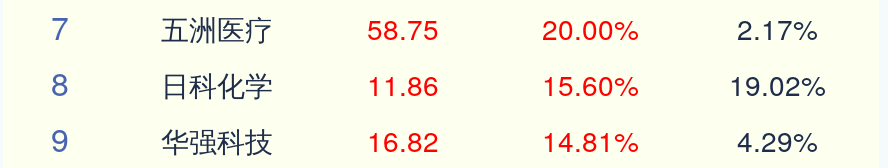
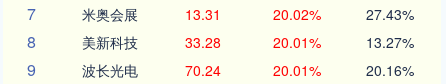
[161,8,817,48] 五洲医疗 | 58.75 | 20.00% | 2.17% -> [82,4,414,24] 米奥会展 | 13.31 | 20.02% | 27.43%
[161,64,825,104] 日科化学 | 11.86 | 15.60% | 19.02% -> [82,32,414,52] 美新科技 | 33.28 | 20.01% | 13.27%
[161,120,817,160] 华强科技 | 16.82 | 14.81% | 4.29% -> [82,60,414,80] 波长光电 | 70.24 | 20.01% | 20.16%

